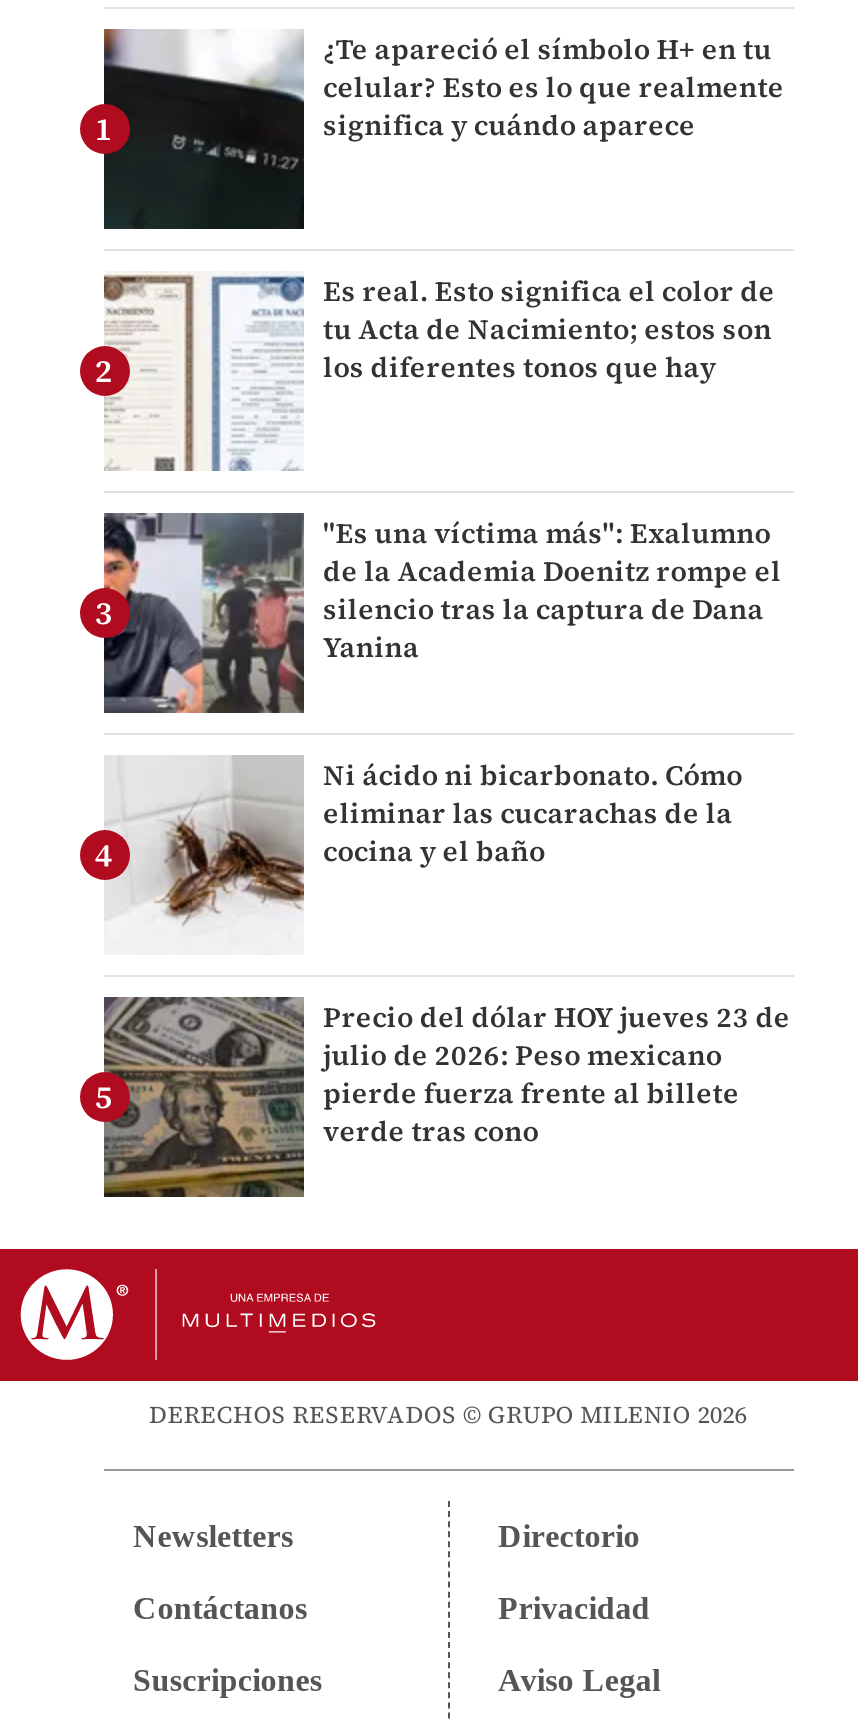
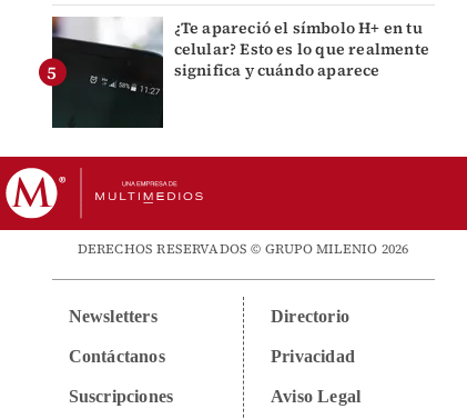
[78,273,196,473] [image] -> none
[210,271,775,473] [image] | Es real. Esto significa el color de | tu Acta de Nacimiento; estos son | los diferentes tonos que hay -> none
[78,511,781,871] [image] | "Es una víctima más": Exalumno | de la Academia Doenitz rompe el | silencio tras la captura de Dana | Yanina | Ni ácido ni bicarbonato. Cómo | eliminar las cucarachas de la | cocina y el baño -> none
[78,755,306,927] [image] -> none
[102,995,790,1199] [image] | Precio del dólar HOY jueves 23 de | julio de 2026: Peso mexicano | pierde fuerza frente al billete | verde tras cono -> none

